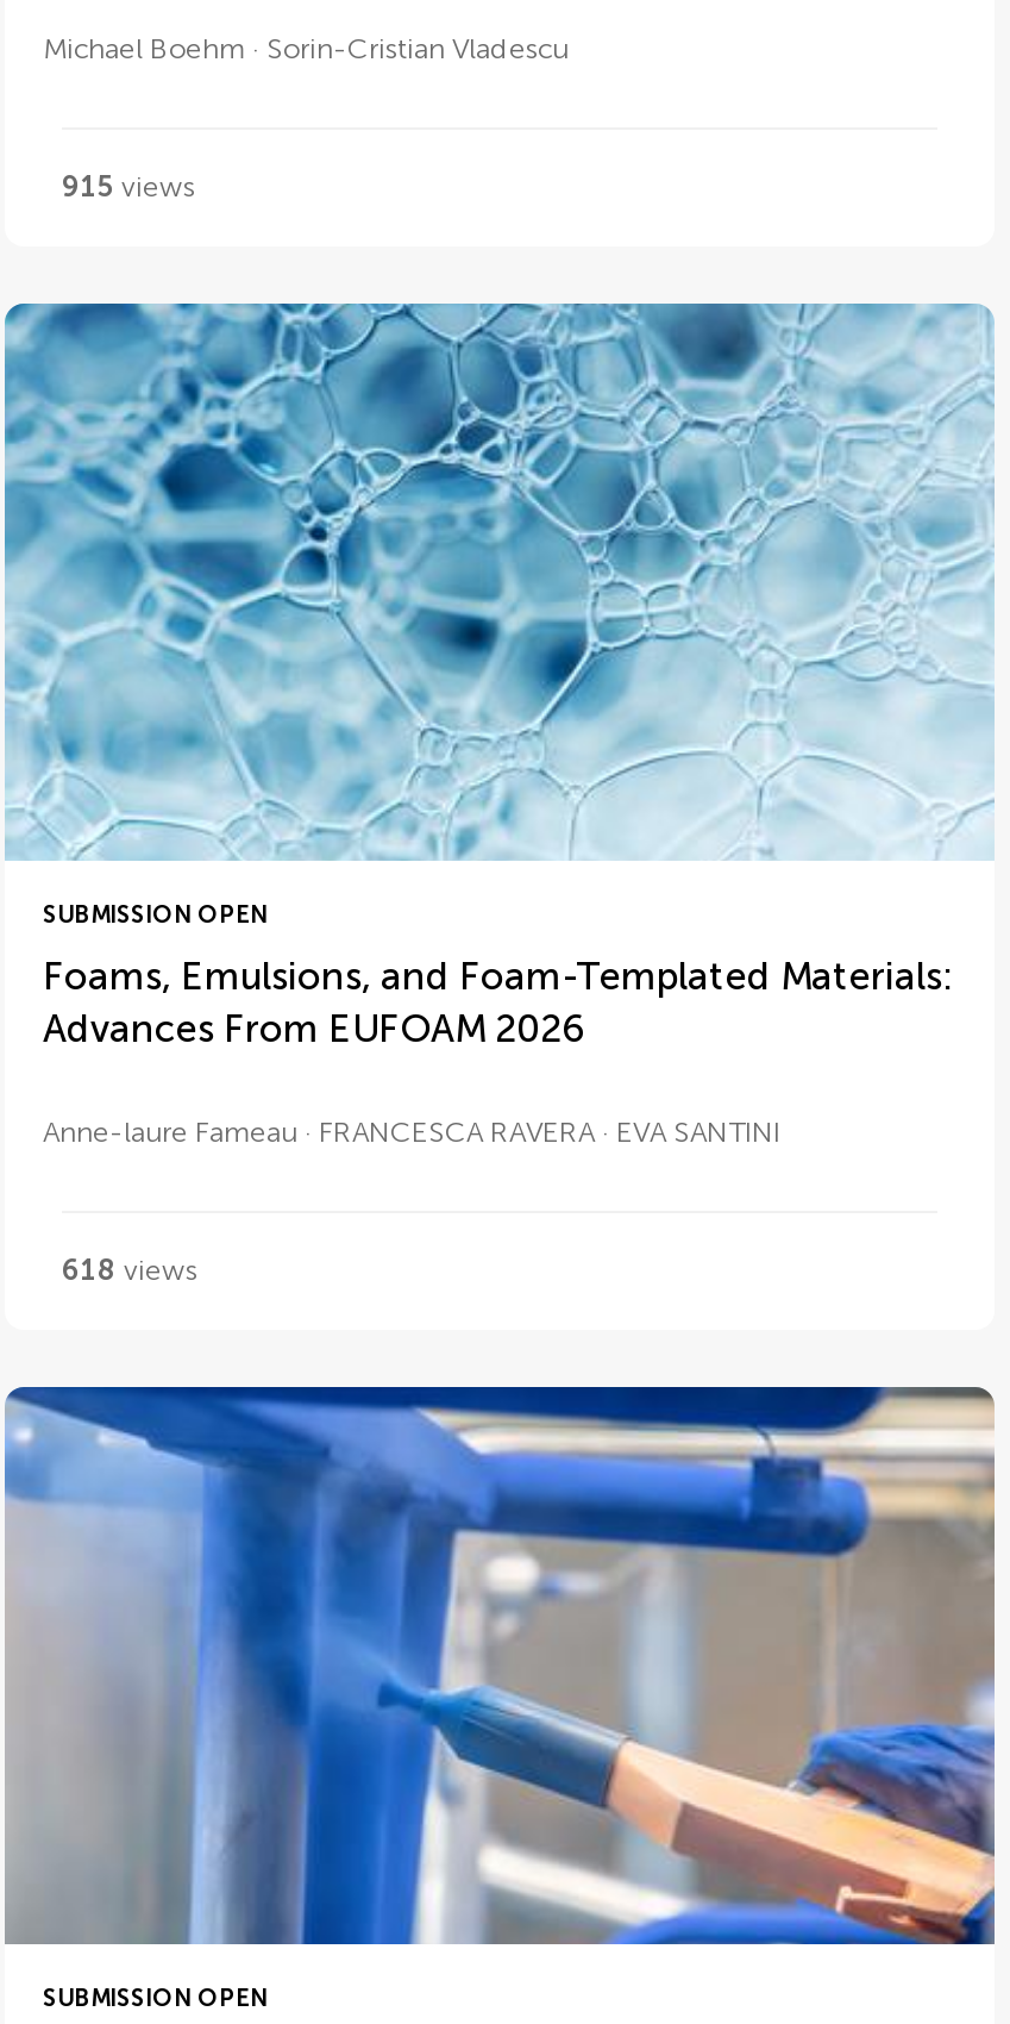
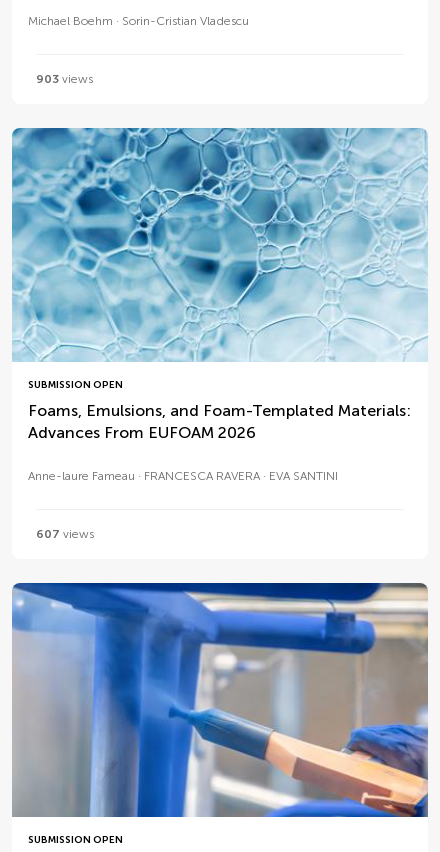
[62,170,195,204] 915 views -> [36,72,93,86] 903 views
[62,1254,197,1287] 618 views -> [36,527,94,541] 607 views

